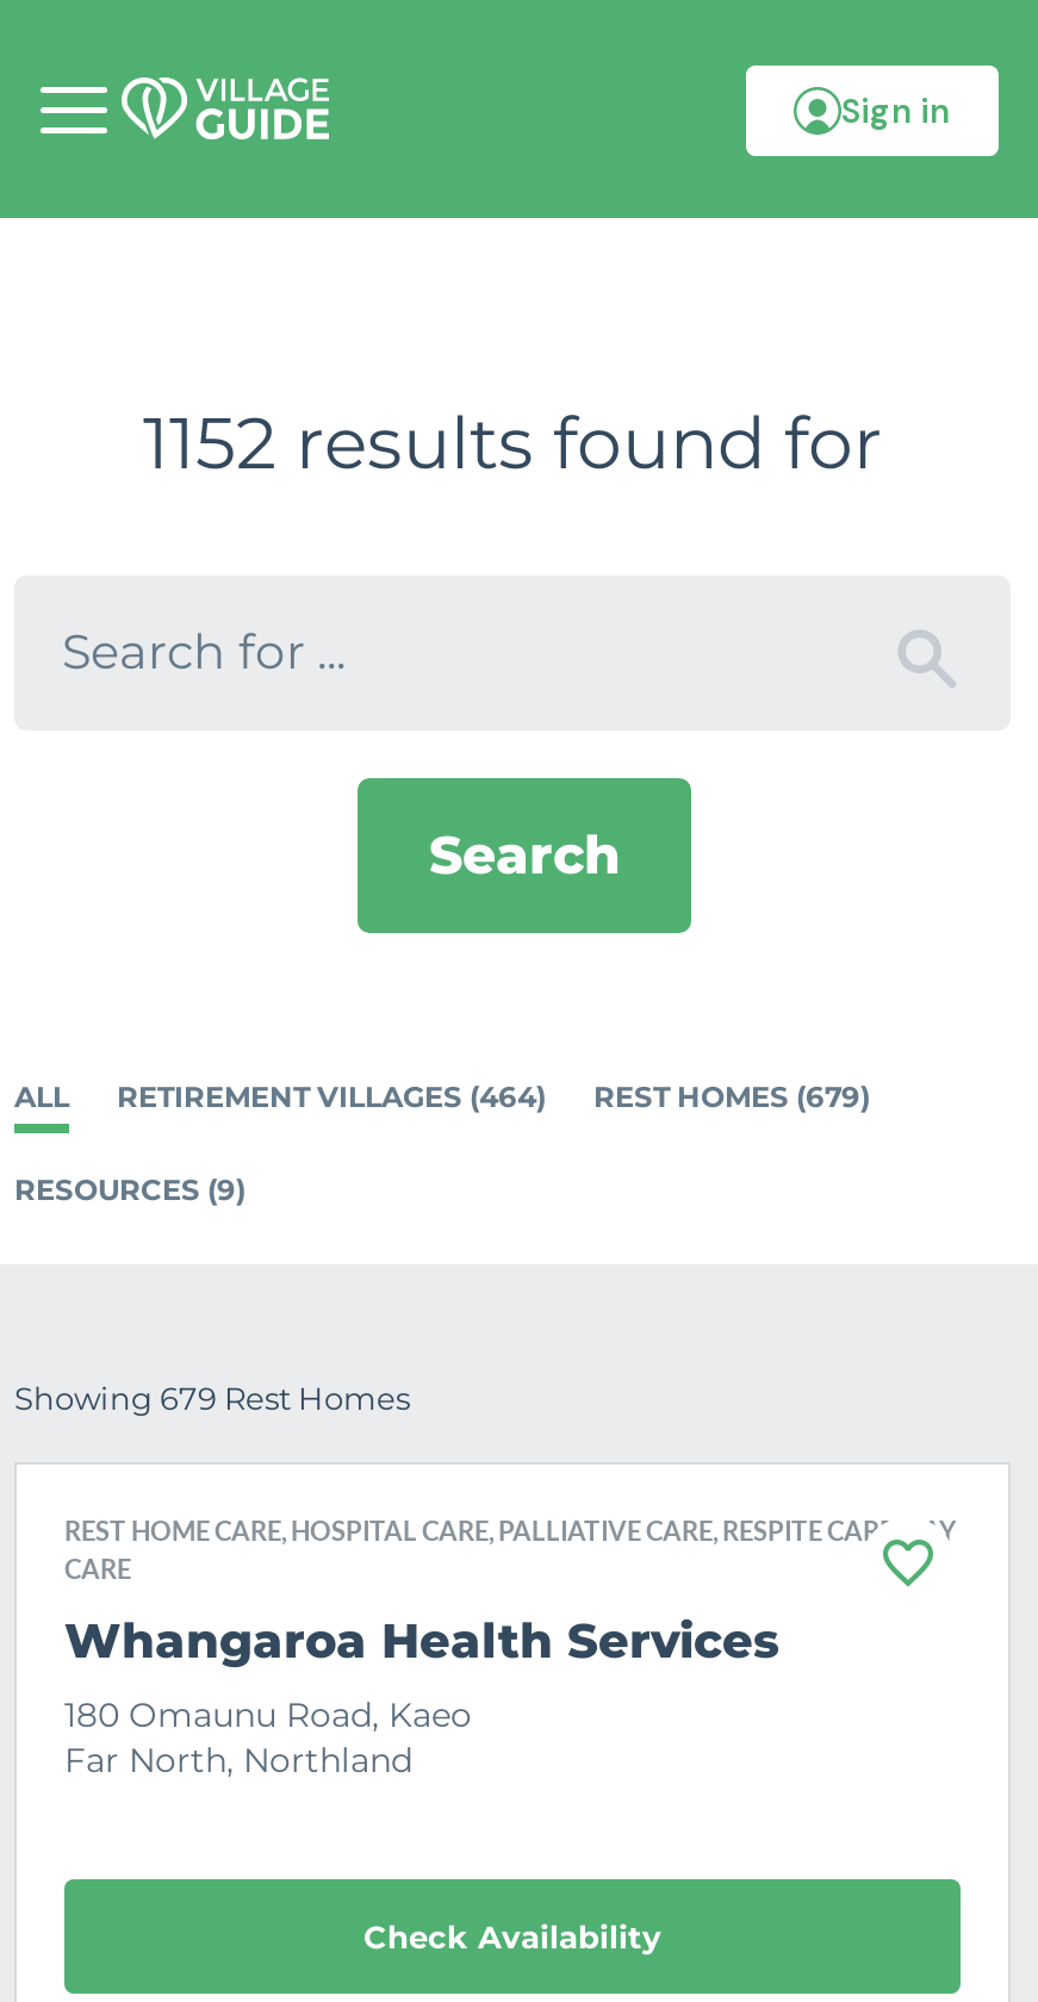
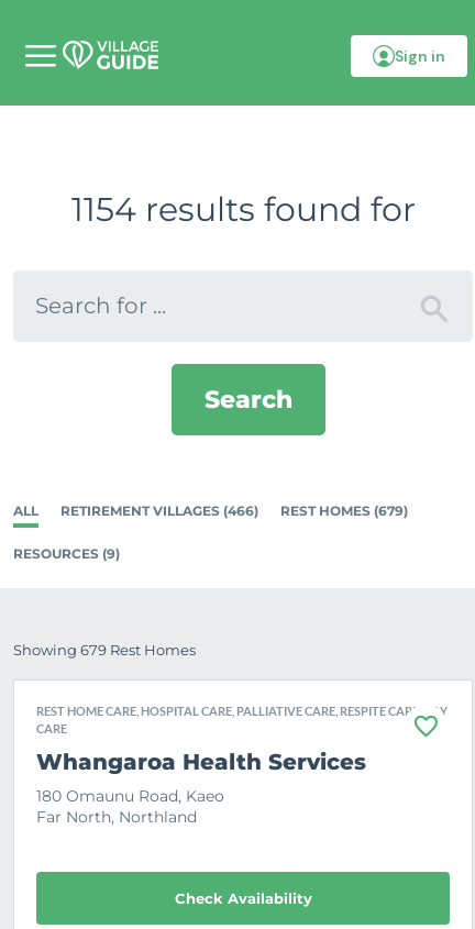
[143,399,882,487] 1152 results found for -> [71,189,415,230] 1154 results found for
[117,1078,546,1114] RETIREMENT VILLAGES (464) -> [60,502,258,519] RETIREMENT VILLAGES (466)

